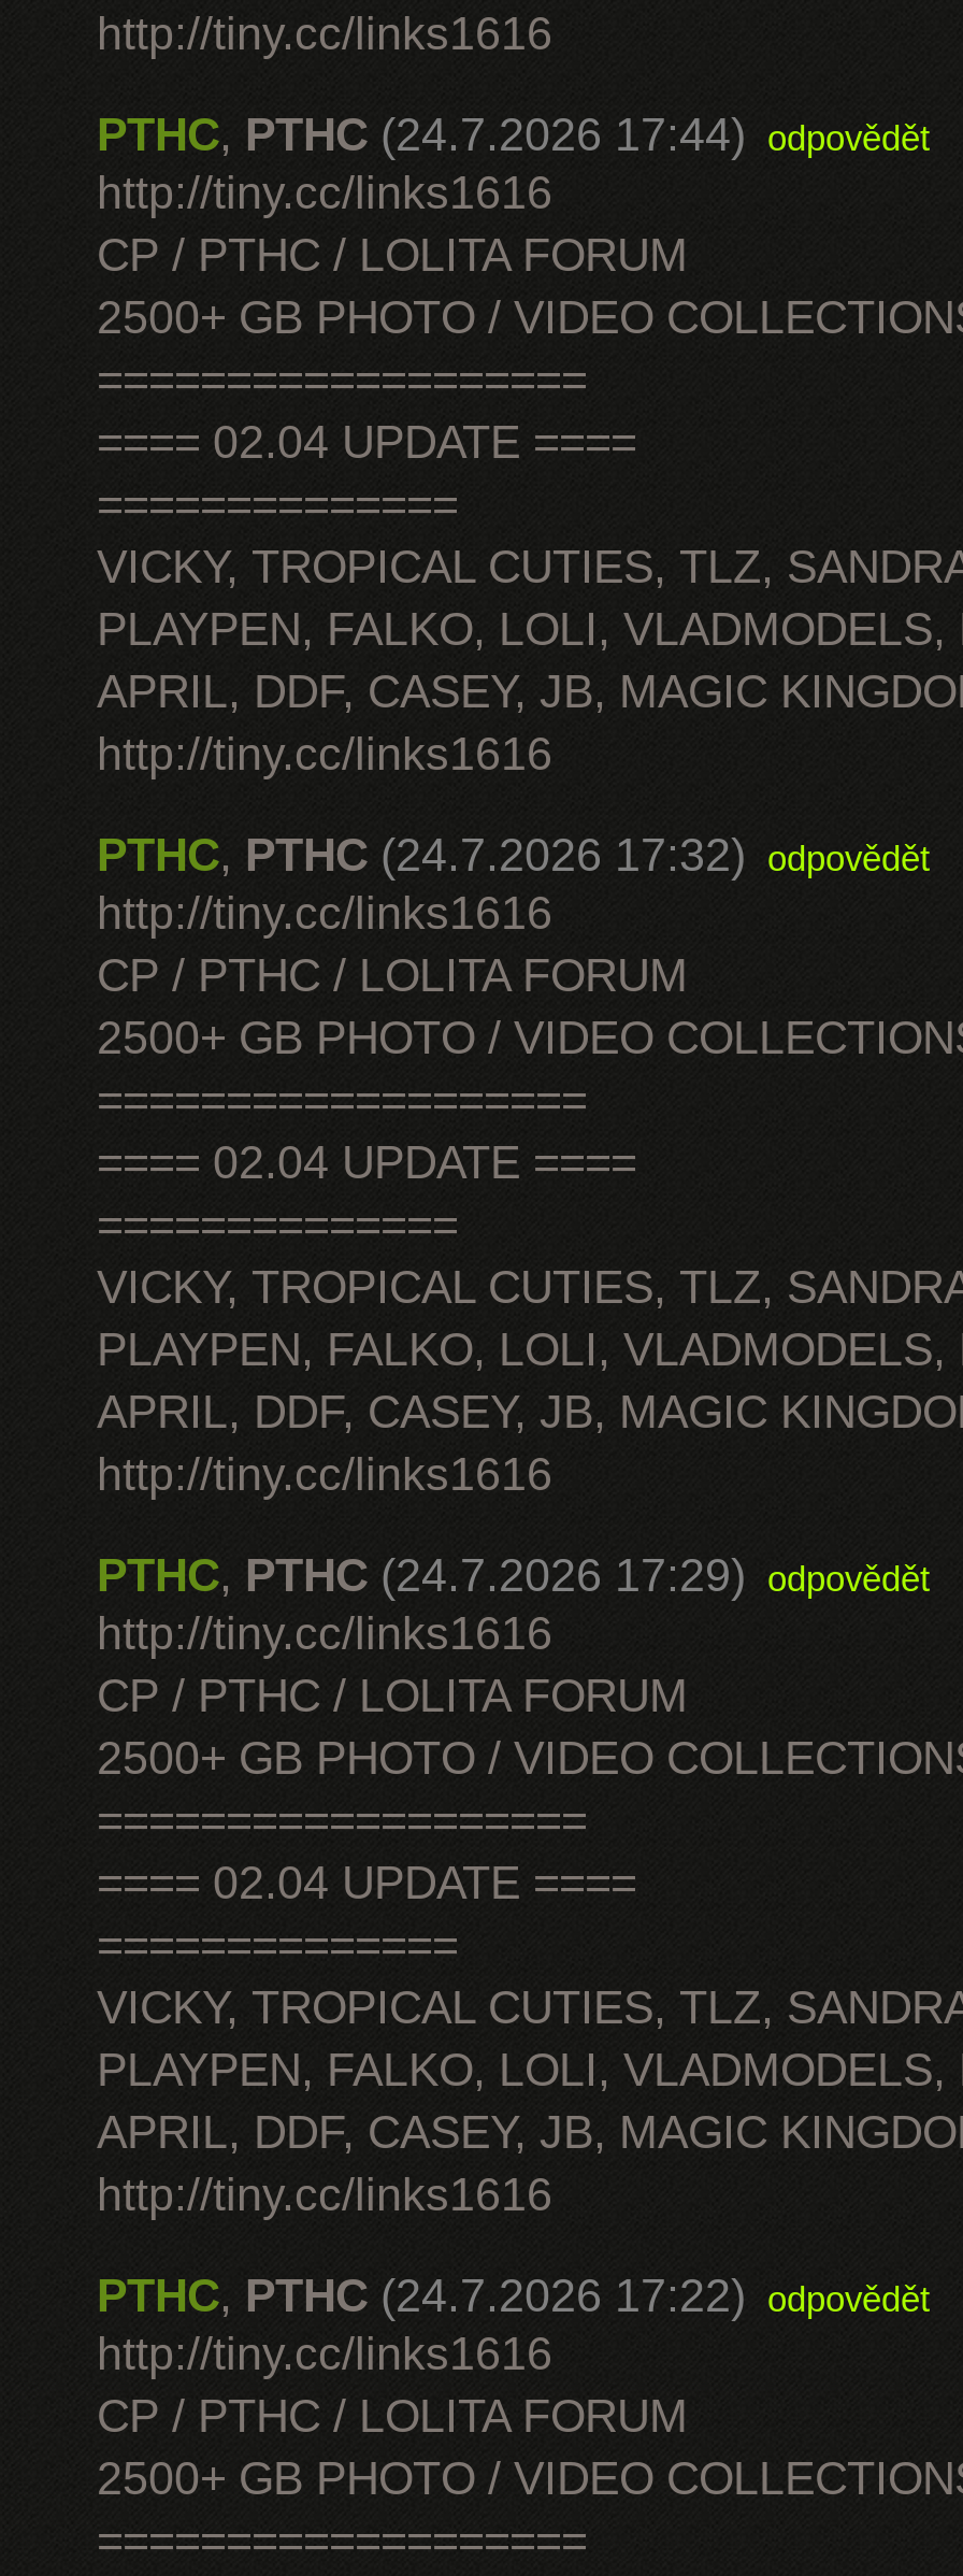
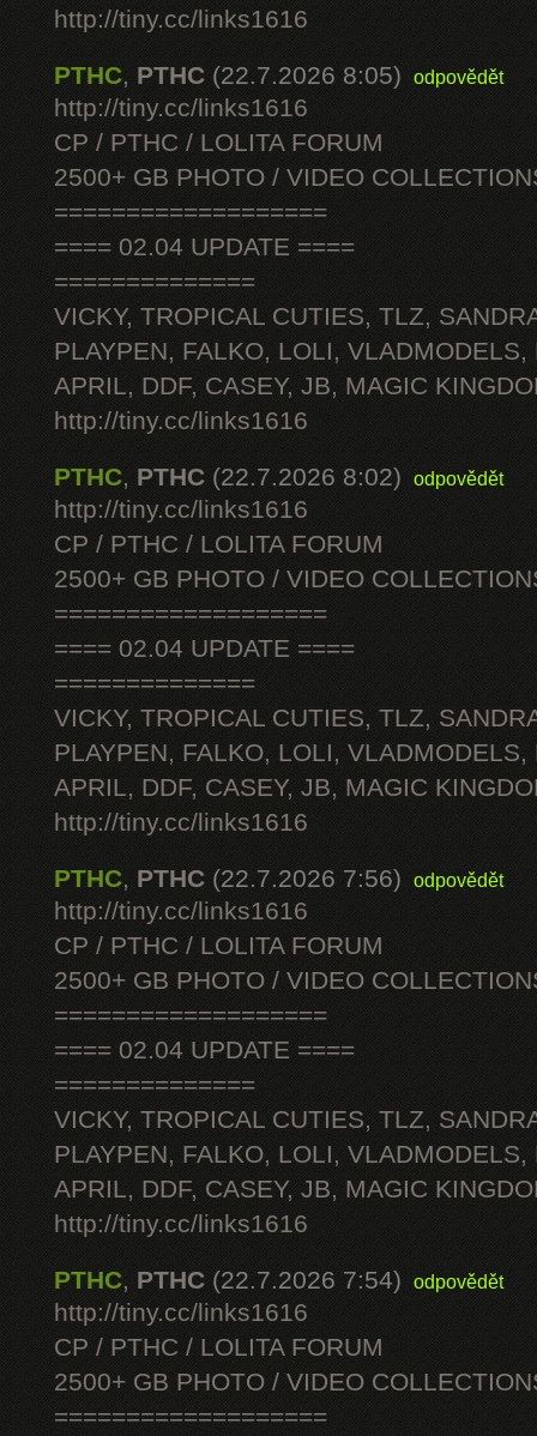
[97,110,929,161] PTHC, PTHC (24.7.2026 17:44) odpovědět -> [54,61,503,90] PTHC, PTHC (22.7.2026 8:05) odpovědět
[97,830,929,882] PTHC, PTHC (24.7.2026 17:32) odpovědět -> [54,463,503,491] PTHC, PTHC (22.7.2026 8:02) odpovědět
[97,1550,929,1602] PTHC, PTHC (24.7.2026 17:29) odpovědět -> [54,864,503,893] PTHC, PTHC (22.7.2026 7:56) odpovědět
[97,2271,929,2322] PTHC, PTHC (24.7.2026 17:22) odpovědět -> [54,1266,503,1295] PTHC, PTHC (22.7.2026 7:54) odpovědět

